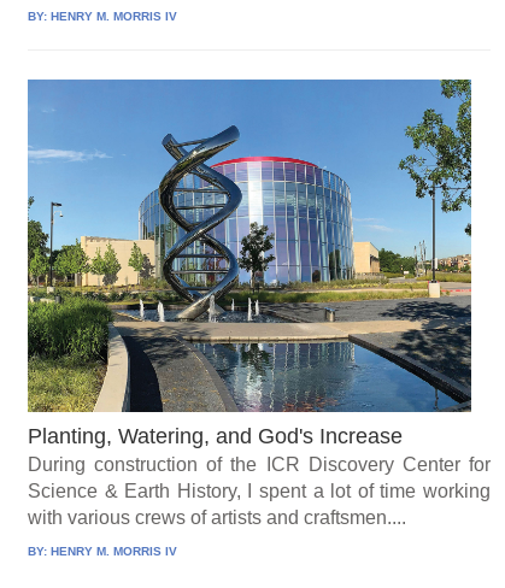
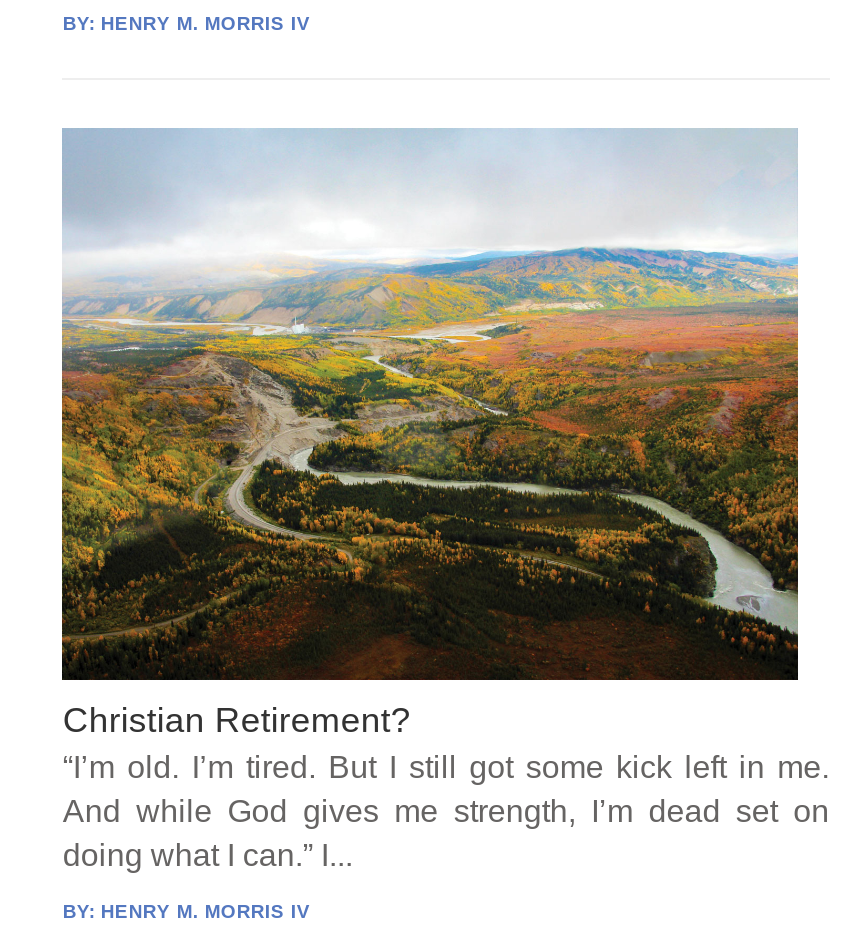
[27,78,490,528] [image] | Planting, Watering, and God's Increase | During construction of the ICR Discovery Center for | Science & Earth History, I spent a lot of time working | with various crews of artists and craftsmen.... -> [60,128,829,872] [image] | Christian Retirement? | “I’m old. I’m tired. But I still got some kick left in me. | And while God gives me strength, I’m dead set on | doing what I can.” I...

